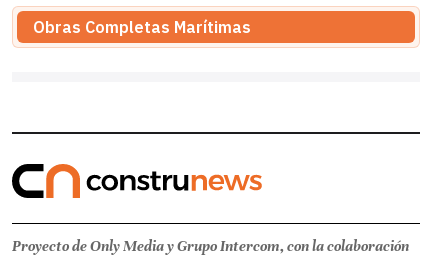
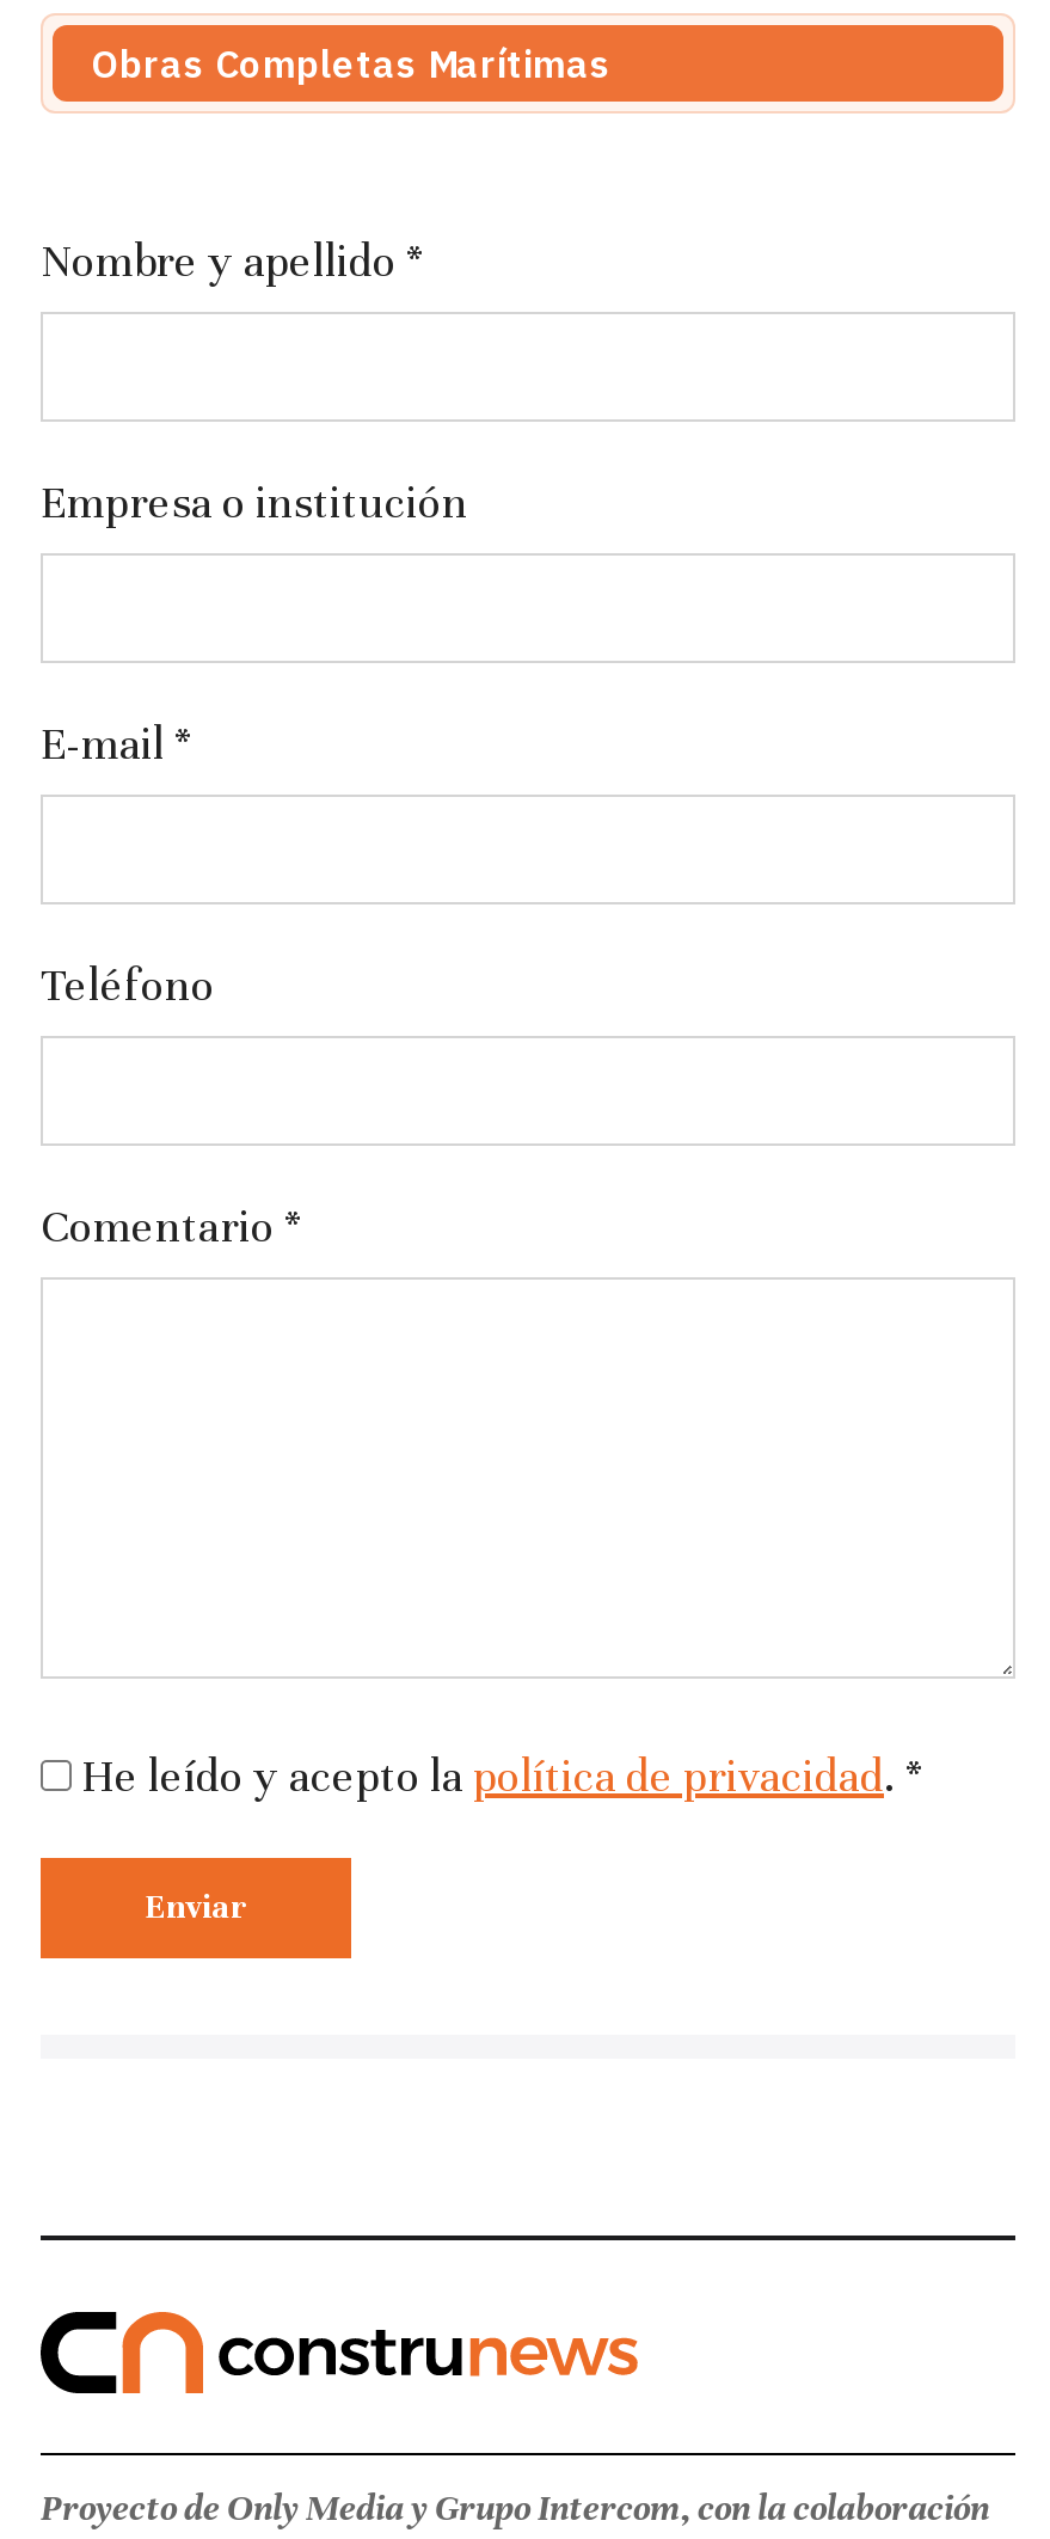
none -> [41,233,425,288] Nombre y apellido *
none -> [41,474,468,529] Empresa o institución
none -> [41,716,194,771] E-mail *
none -> [41,957,215,1012] Teléfono
none -> [41,1198,303,1253] Comentario *
none -> [72,1748,925,1927] He leído y acepto la política de privacidad. * | Enviar

